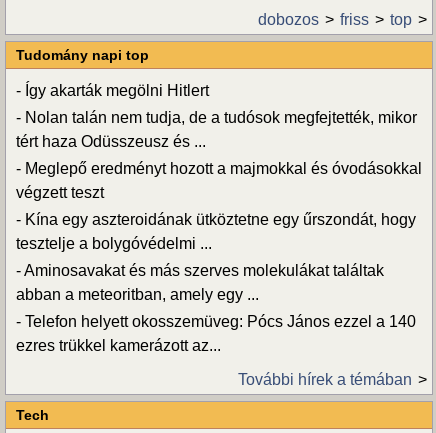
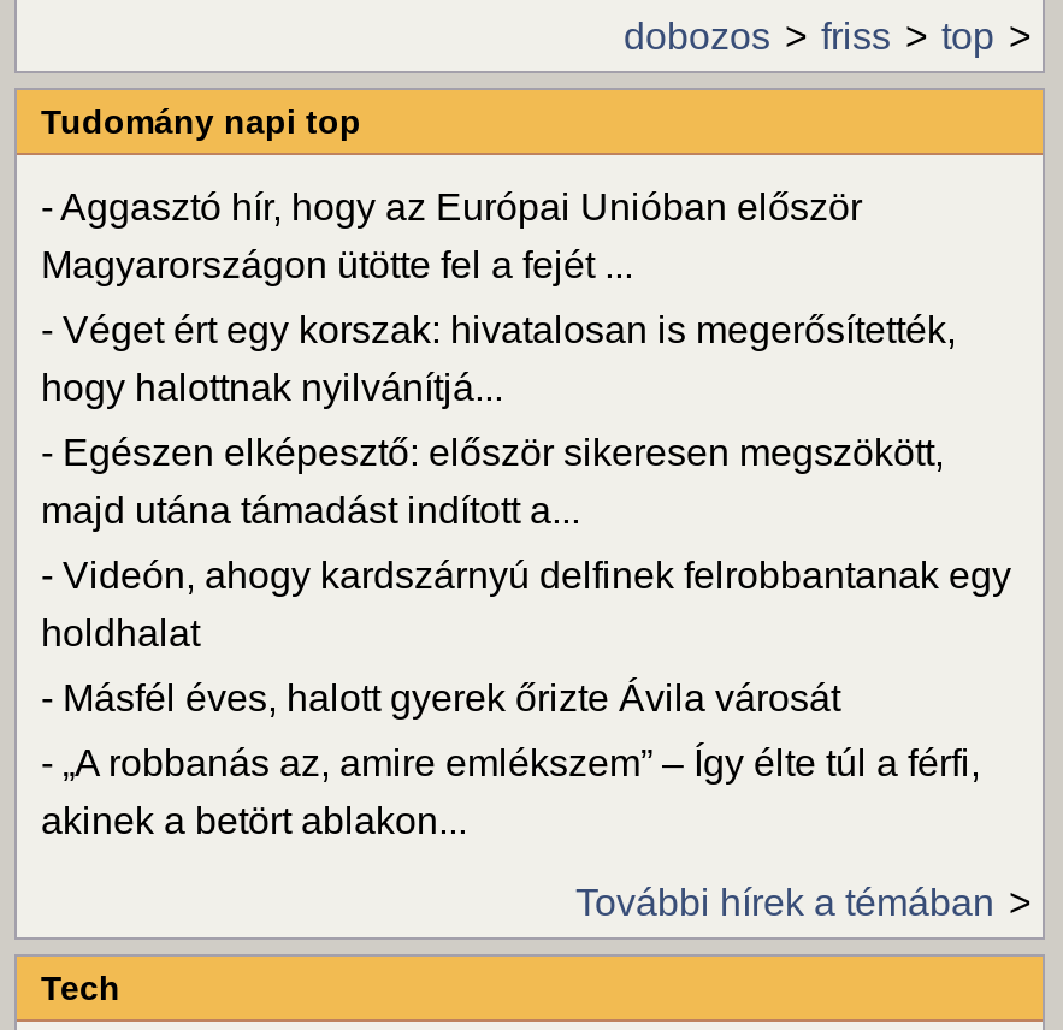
[16,82,209,99] - Így akarták megölni Hitlert -> [41,187,862,285] - Aggasztó hír, hogy az Európai Unióban először | Magyarországon ütötte fel a fejét ...
[16,109,417,150] - Nolan talán nem tudja, de a tudósok megfejtették, mikor | tért haza Odüsszeusz és ... -> [41,309,956,408] - Véget ért egy korszak: hivatalosan is megerősítették, | hogy halottnak nyilvánítjá...
[16,160,422,201] - Meglepő eredményt hozott a majmokkal és óvodásokkal | végzett teszt -> [41,432,944,531] - Egészen elképesztő: először sikeresen megszökött, | majd utána támadást indított a...
[16,211,416,252] - Kína egy aszteroidának ütköztetne egy űrszondát, hogy | tesztelje a bolygóvédelmi ... -> [41,555,1011,653] - Videón, ahogy kardszárnyú delfinek felrobbantanak egy | holdhalat
[16,262,384,303] - Aminosavakat és más szerves molekulákat találtak | abban a meteoritban, amely egy ... -> [41,677,840,718] - Másfél éves, halott gyerek őrizte Ávila városát
[16,313,416,354] - Telefon helyett okosszemüveg: Pócs János ezzel a 140 | ezres trükkel kamerázott az... -> [41,742,980,841] - „A robbanás az, amire emlékszem” – Így élte túl a férfi, | akinek a betört ablakon...

